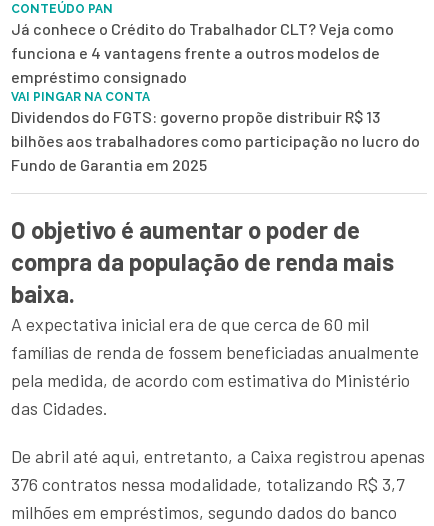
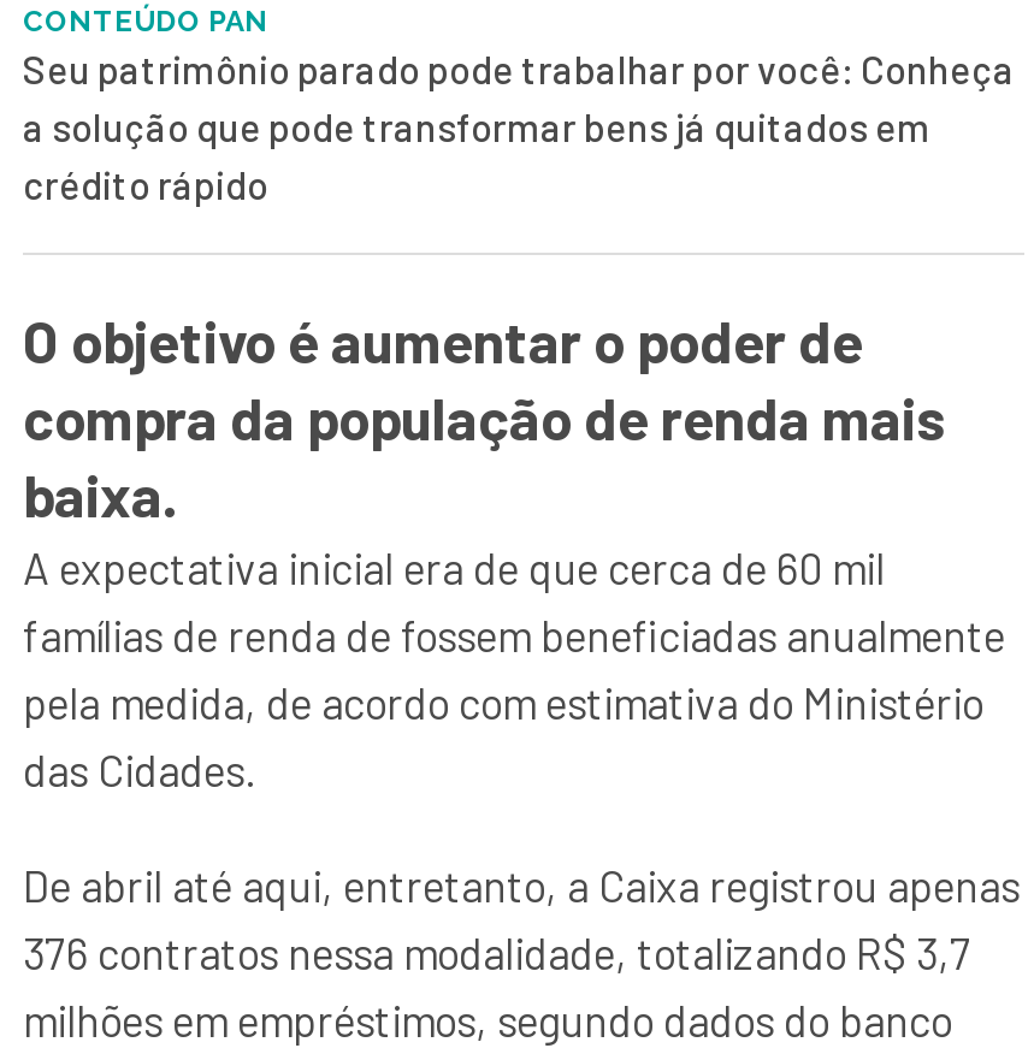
[11,19,420,174] Já conhece o Crédito do Trabalhador CLT? Veja como | funciona e 4 vantagens frente a outros modelos de | empréstimo consignado | VAI PINGAR NA CONTA | Dividendos do FGTS: governo propõe distribuir R$ 13 | bilhões aos trabalhadores como participação no lucro do | Fundo de Garantia em 2025 -> [23,45,1015,206] Seu patrimônio parado pode trabalhar por você: Conheça | a solução que pode transformar bens já quitados em | crédito rápido

